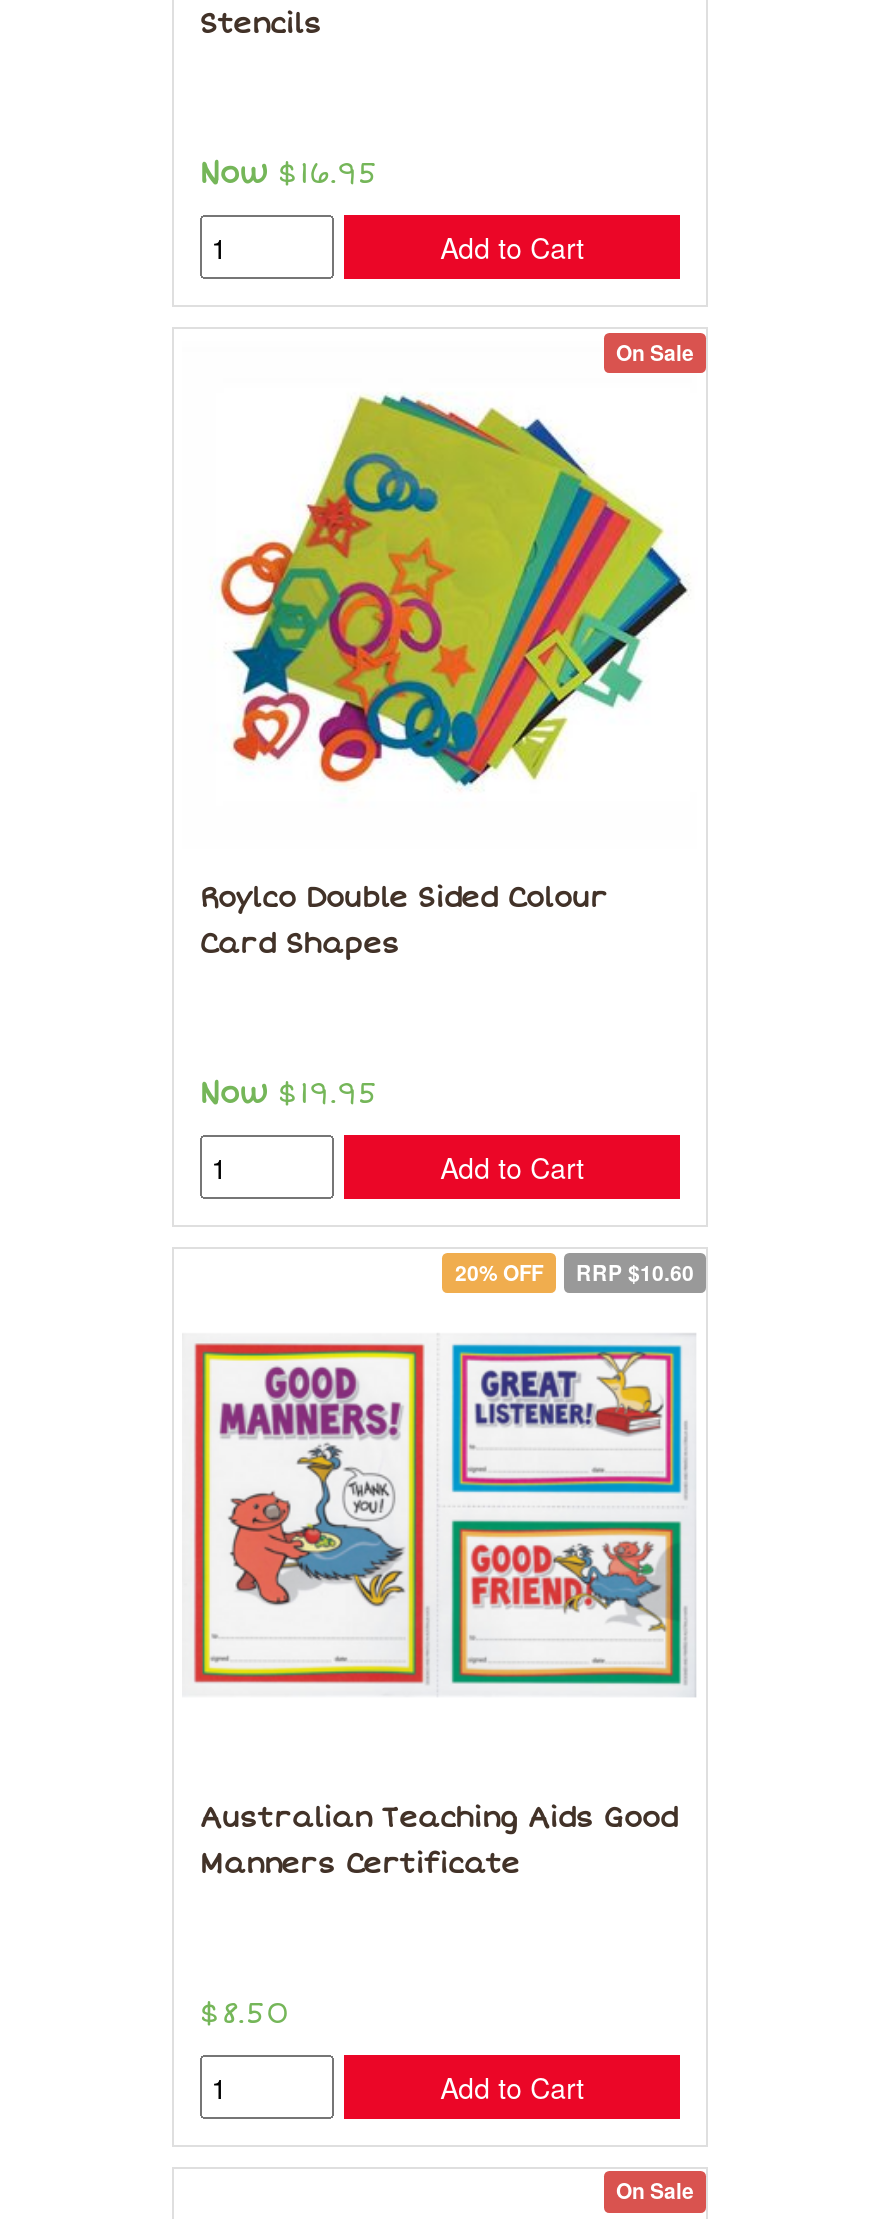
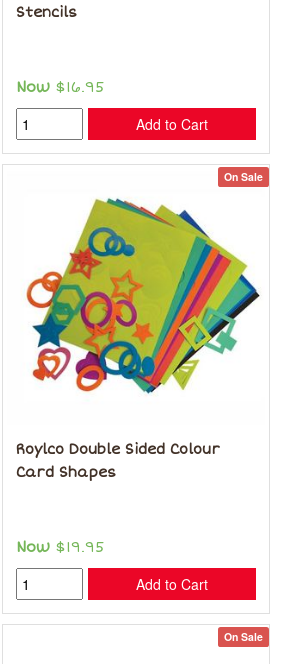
[455,1257,694,1287] 20% OFF | RRP $10.60 -> none
[192,1340,432,1684] [image] -> none
[450,1342,690,1498] [image] -> none
[448,1516,694,1694] [image] -> none
[199,1801,677,1881] Australian Teaching Aids Good | Manners Certificate -> none
[199,1995,584,2107] $8.50 | Add to Cart -> none

